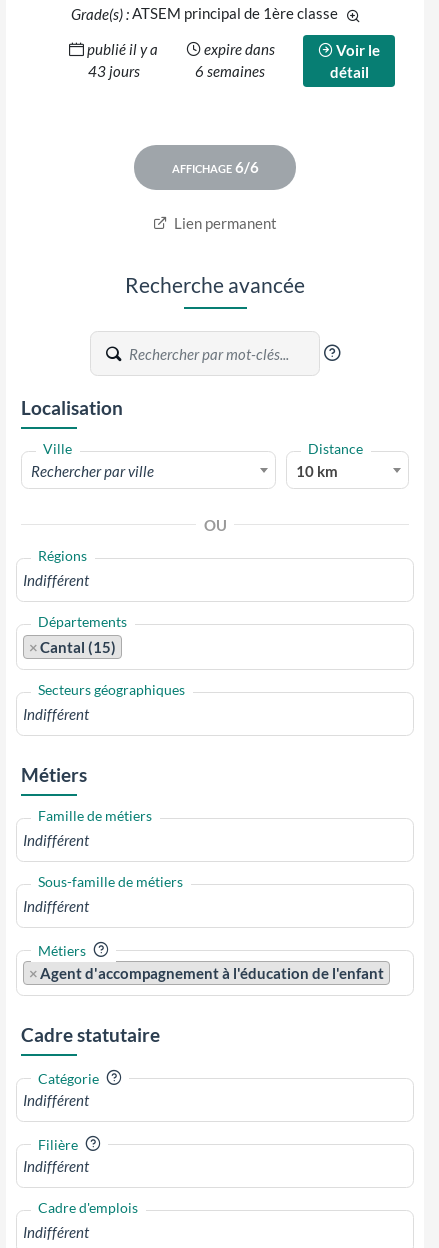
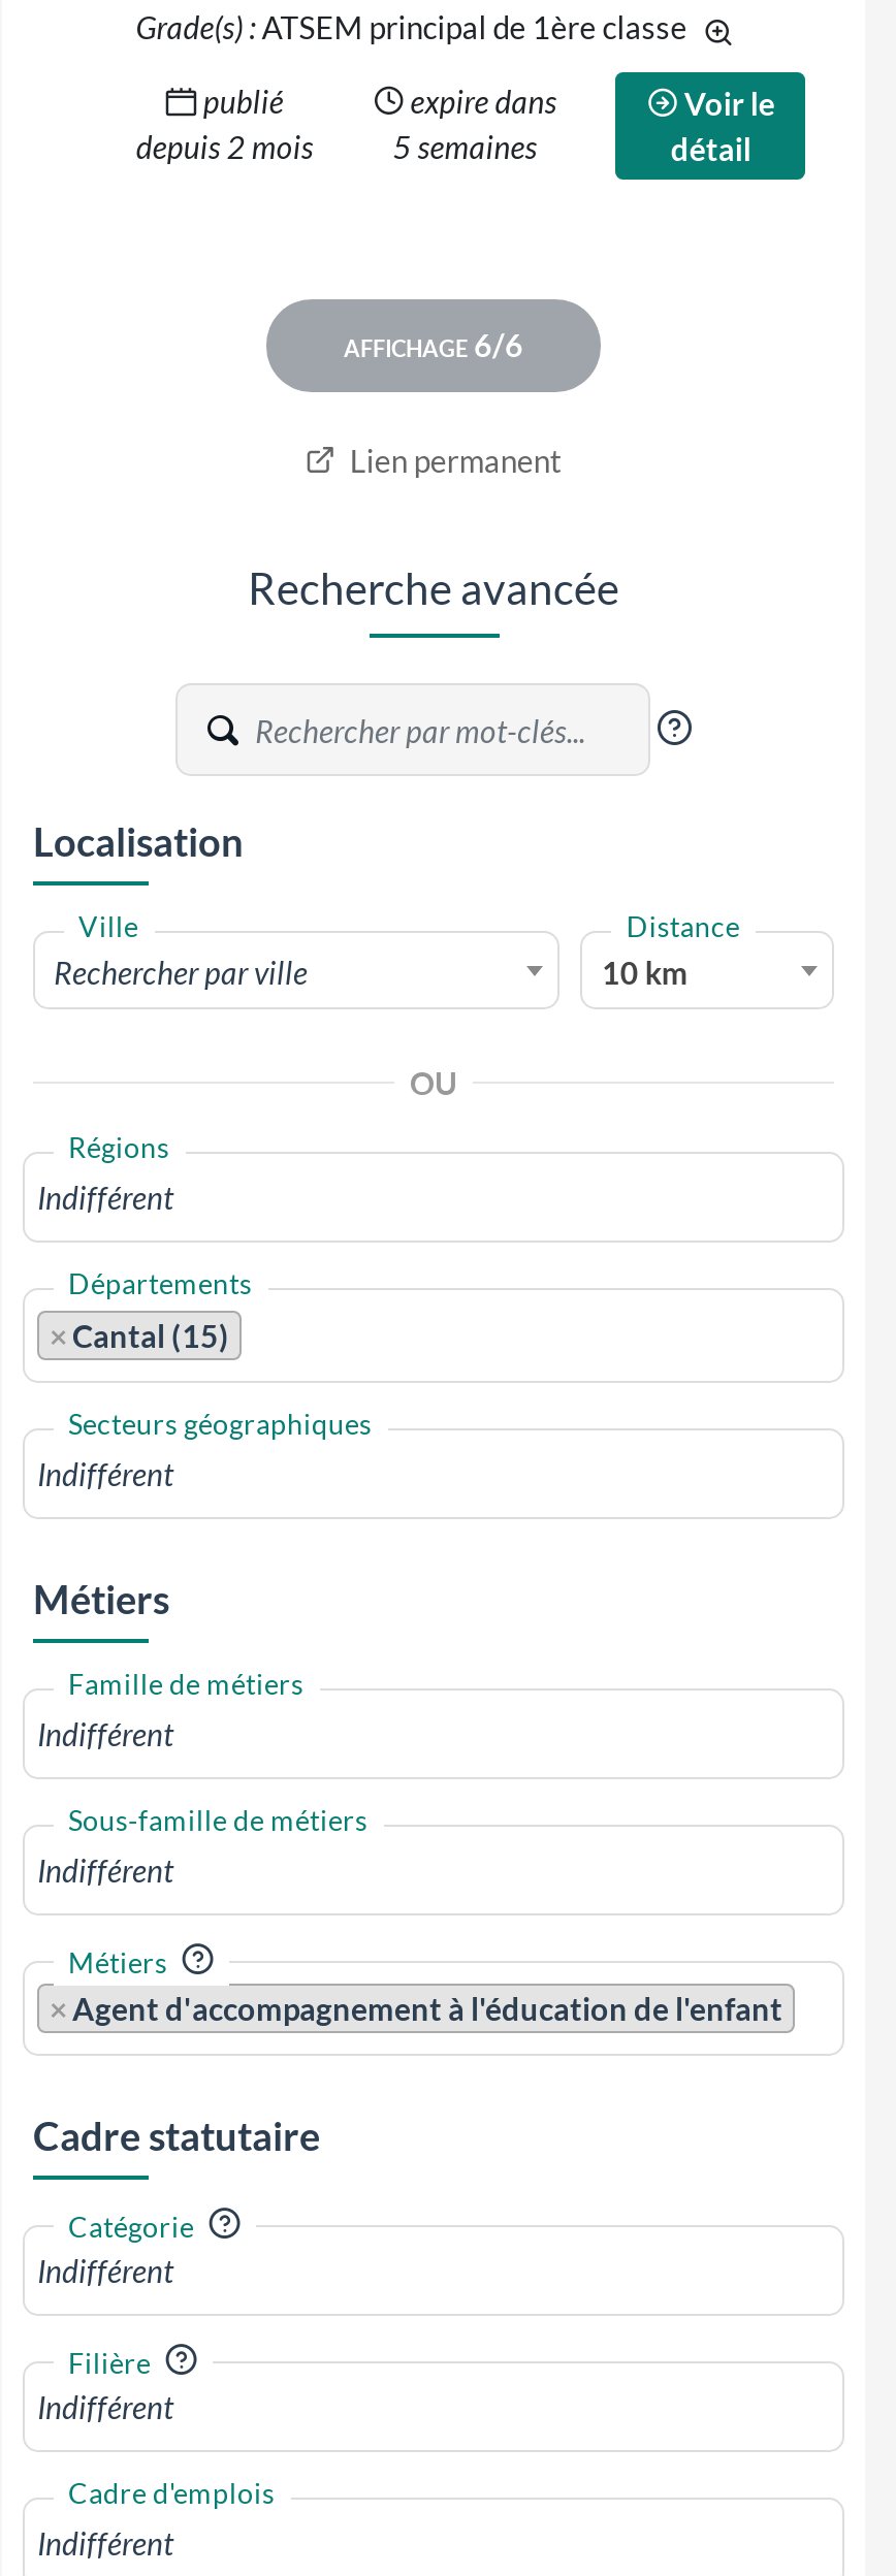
[87,40,158,80] publié il y a | 43 jours -> [136,82,314,165] publié | depuis 2 mois
[195,62,265,80] 6 semaines -> [393,128,537,165] 5 semaines

